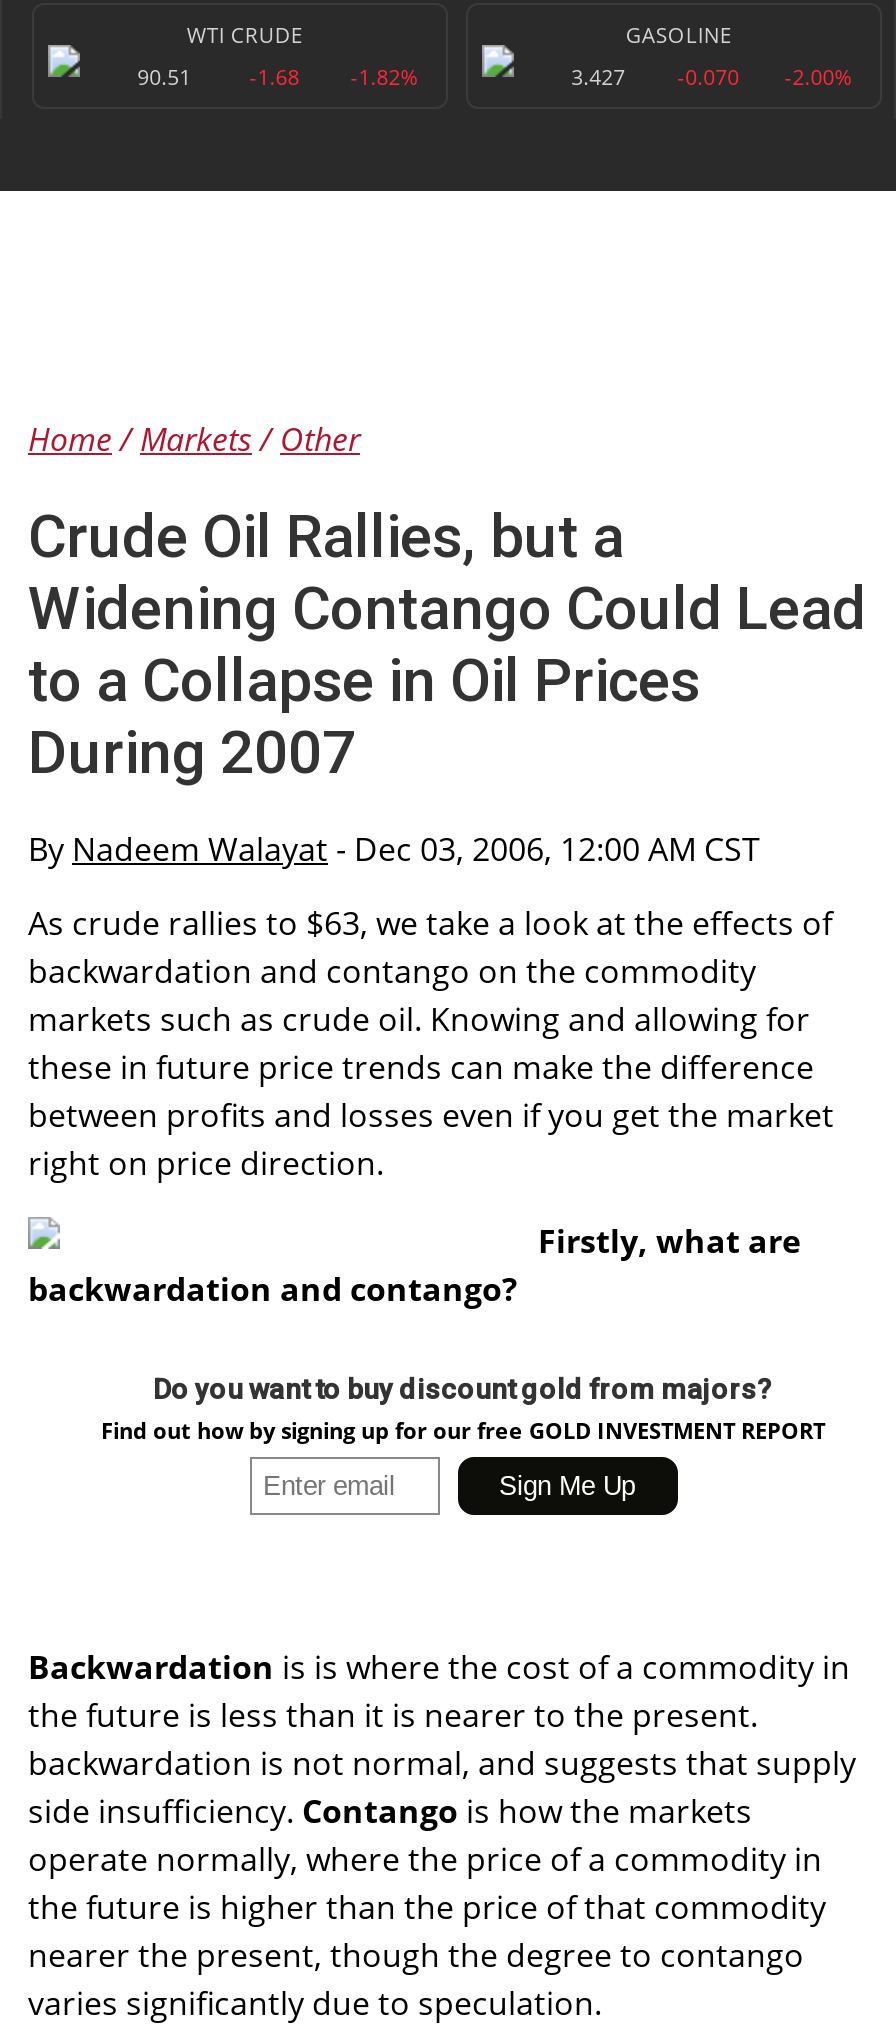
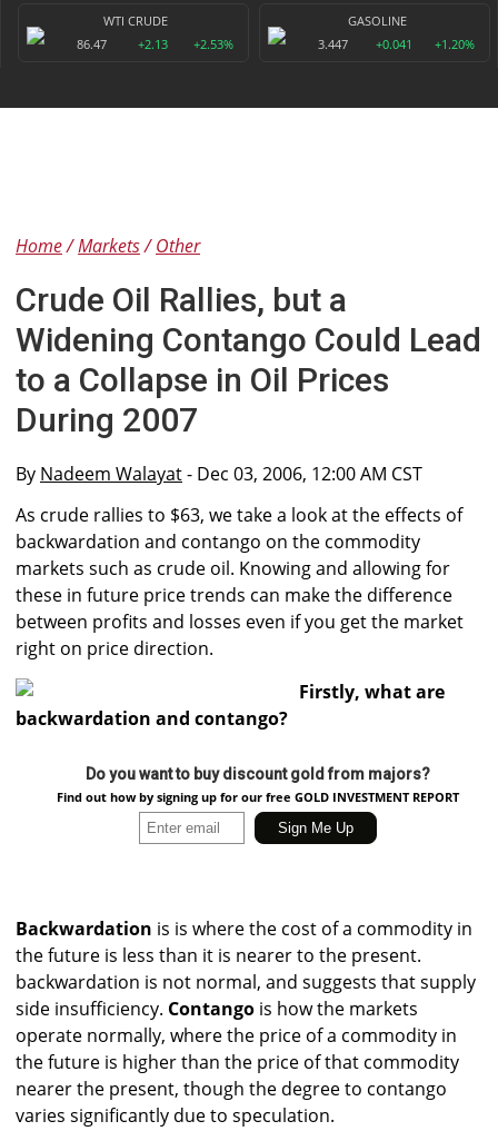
[137,63,191,91] 90.51 -> [76,37,106,52] 86.47
[249,63,299,91] -1.68 -> [138,37,168,52] +2.13
[350,63,418,91] -1.82% -> [194,37,234,52] +2.53%
[571,63,625,91] 3.427 -> [318,37,348,52] 3.447
[677,63,739,91] -0.070 -> [375,37,412,52] +0.041
[784,63,852,91] -2.00% -> [435,37,475,52] +1.20%

